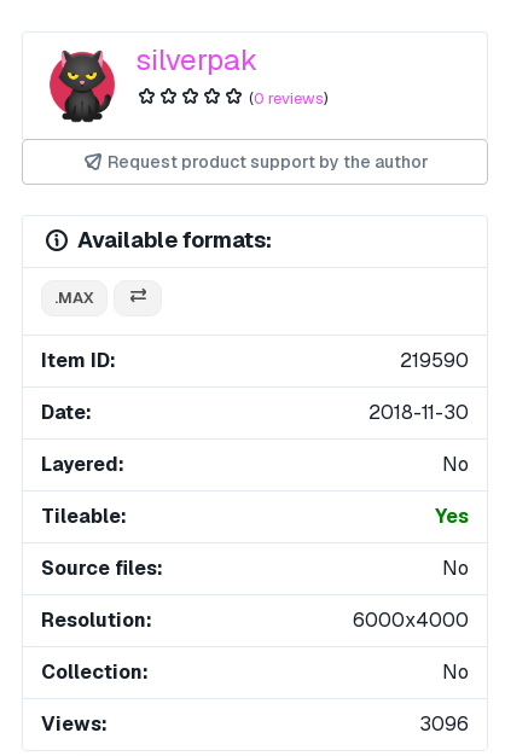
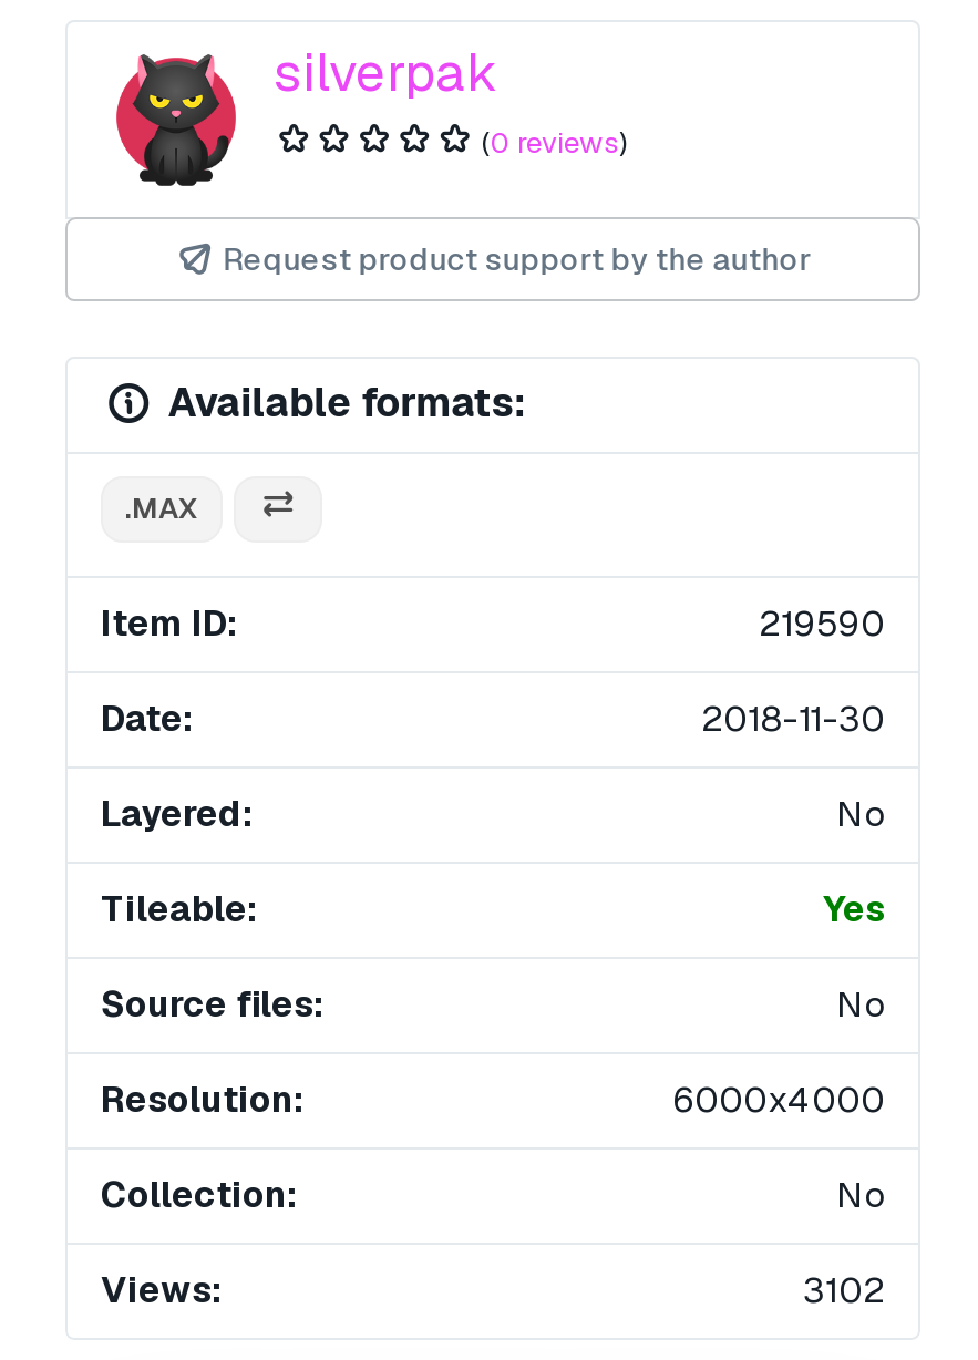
[419,711,469,737] 3096 -> [803,1267,885,1313] 3102

